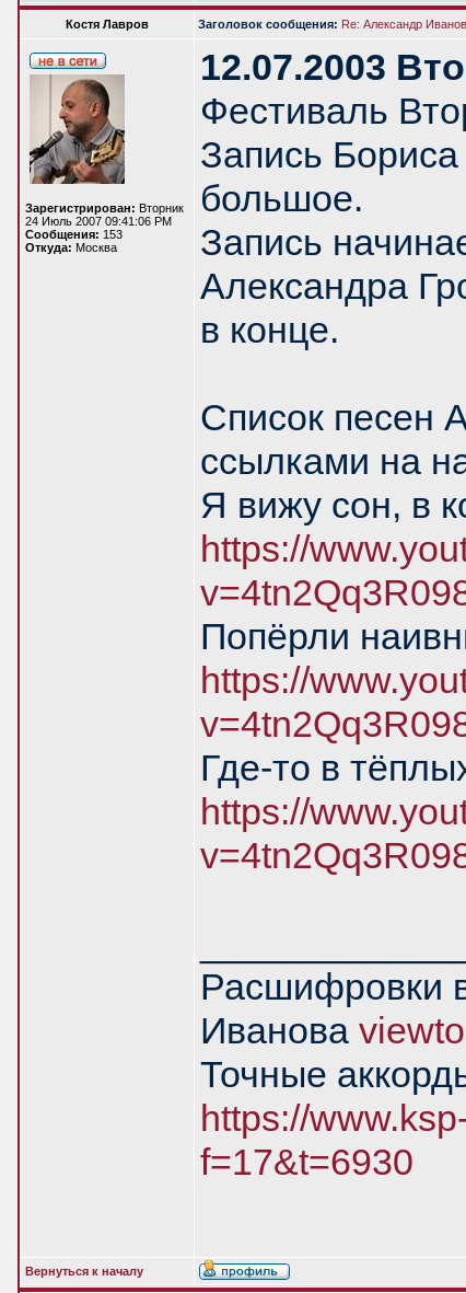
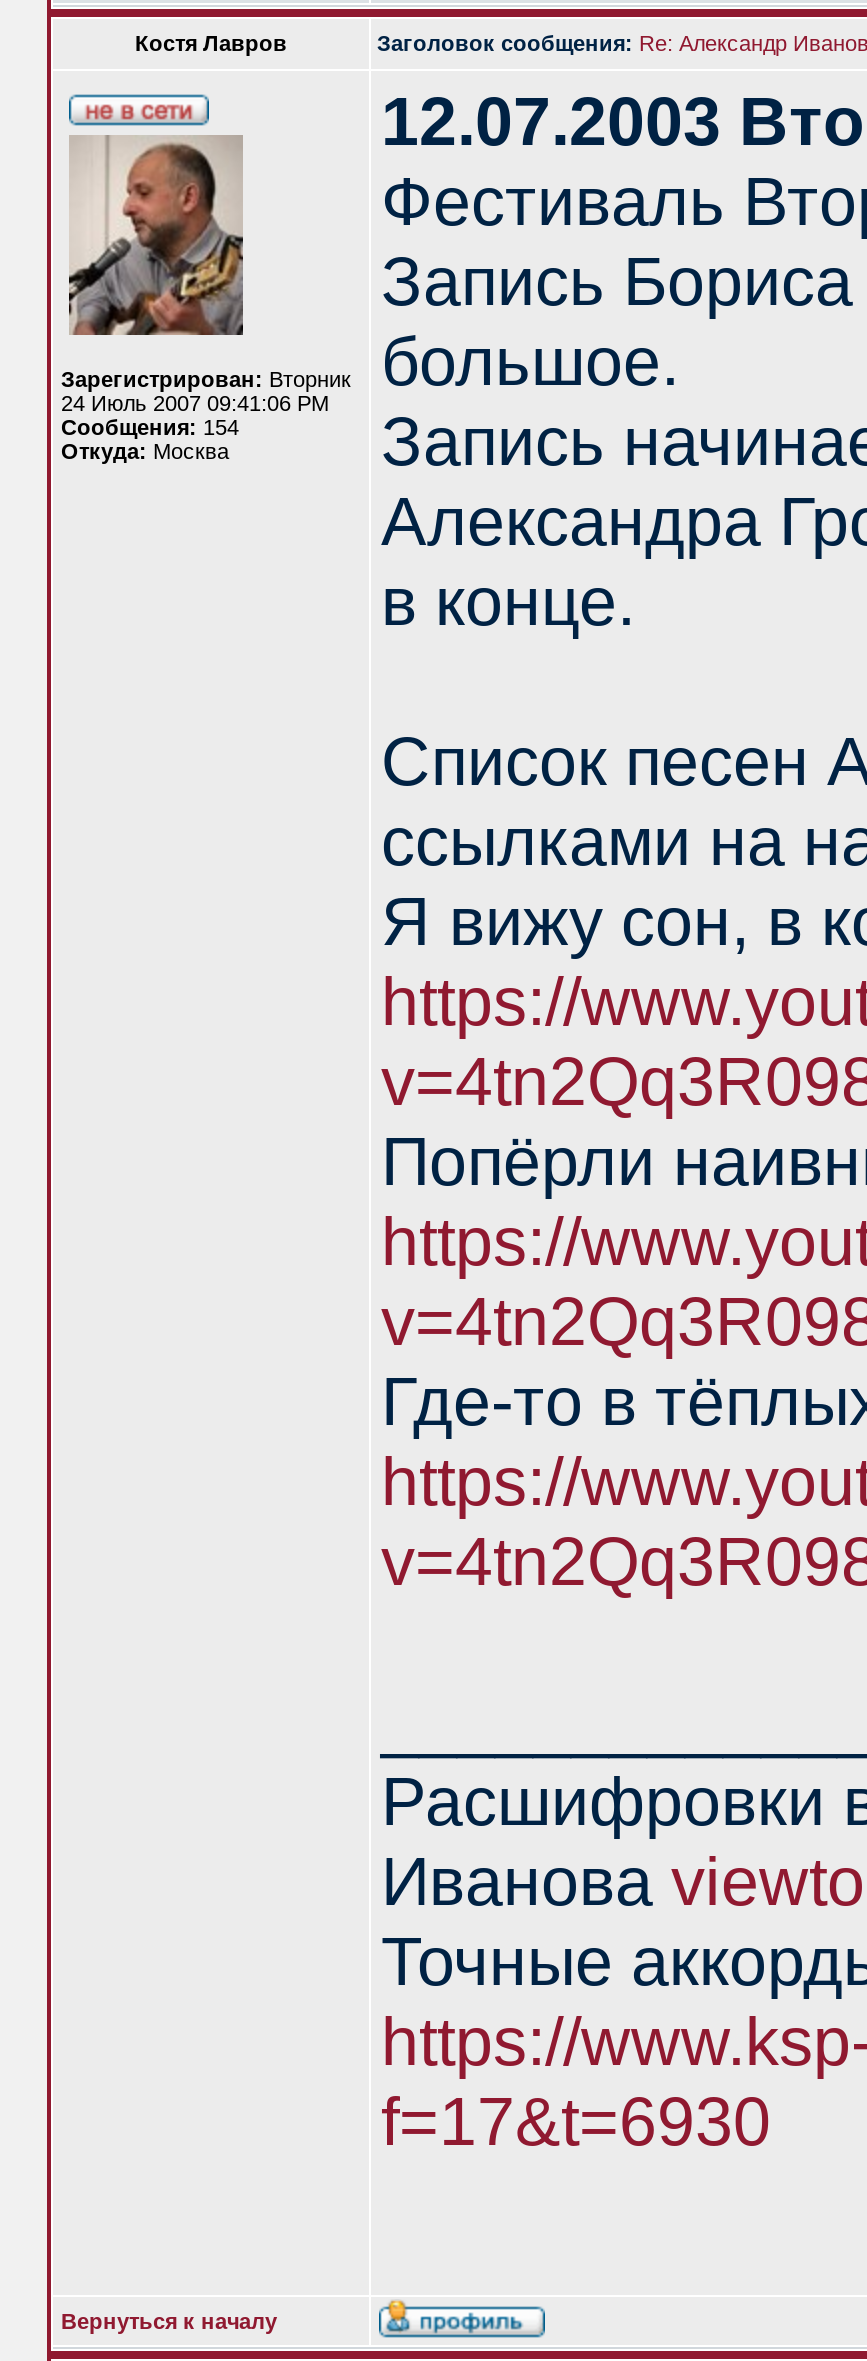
[25,228,123,241] Сообщения: 153 -> [61,415,239,439] Сообщения: 154

